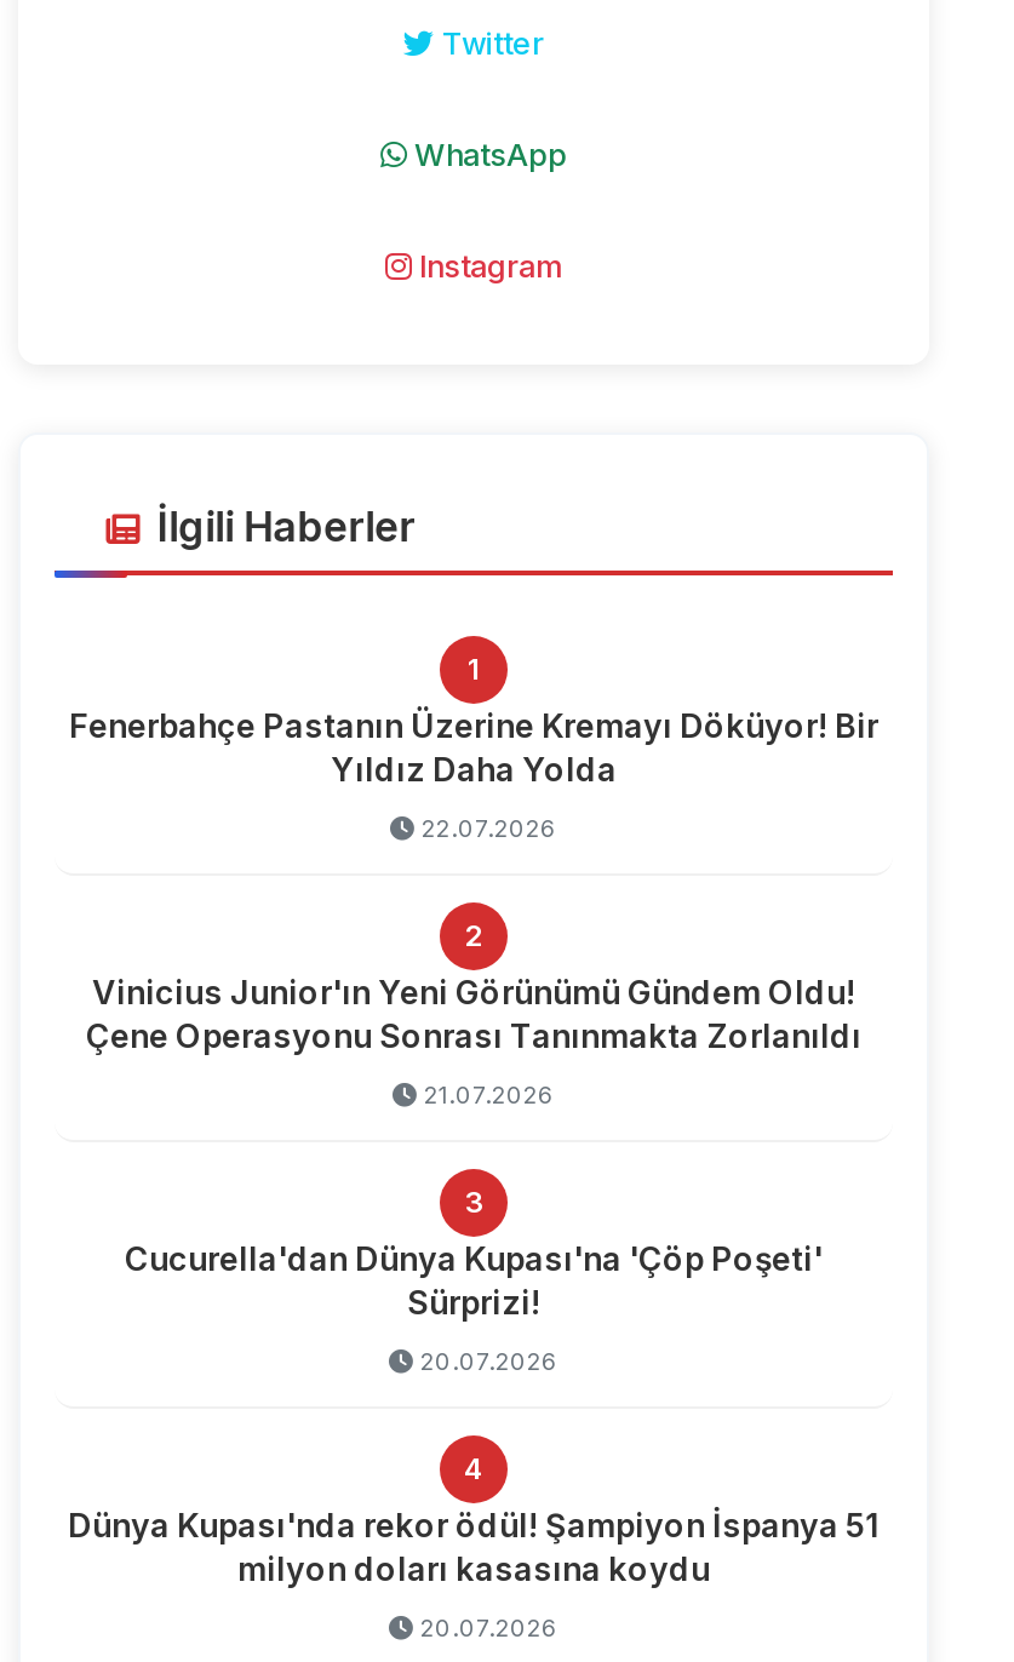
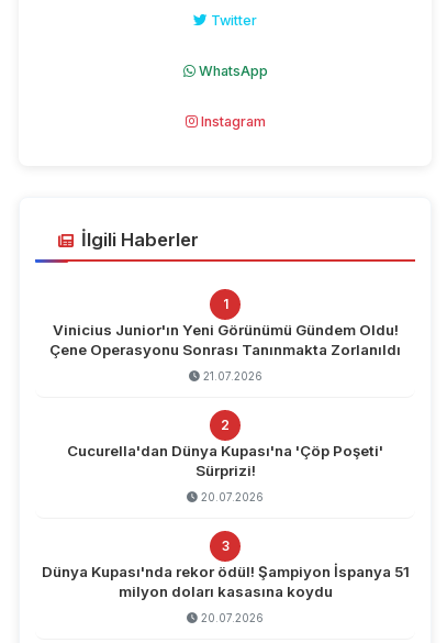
[69,706,878,954] Fenerbahçe Pastanın Üzerine Kremayı Döküyor! Bir | Yıldız Daha Yolda | 22.07.2026 | 2 -> none
[465,1184,482,1220] 3 -> [221,417,230,433] 2
[464,1450,483,1487] 4 -> [221,538,229,554] 3

